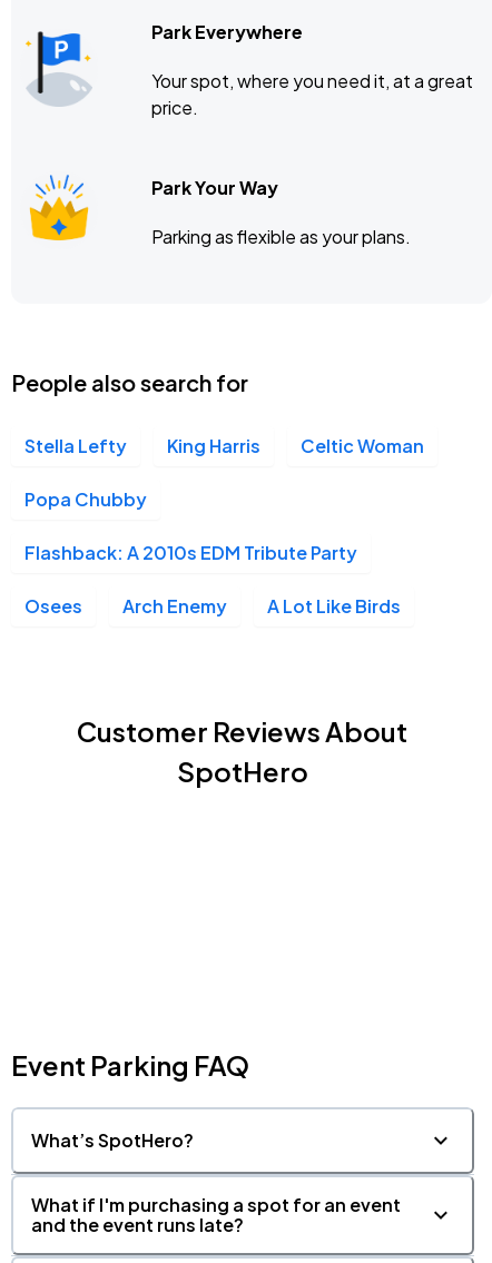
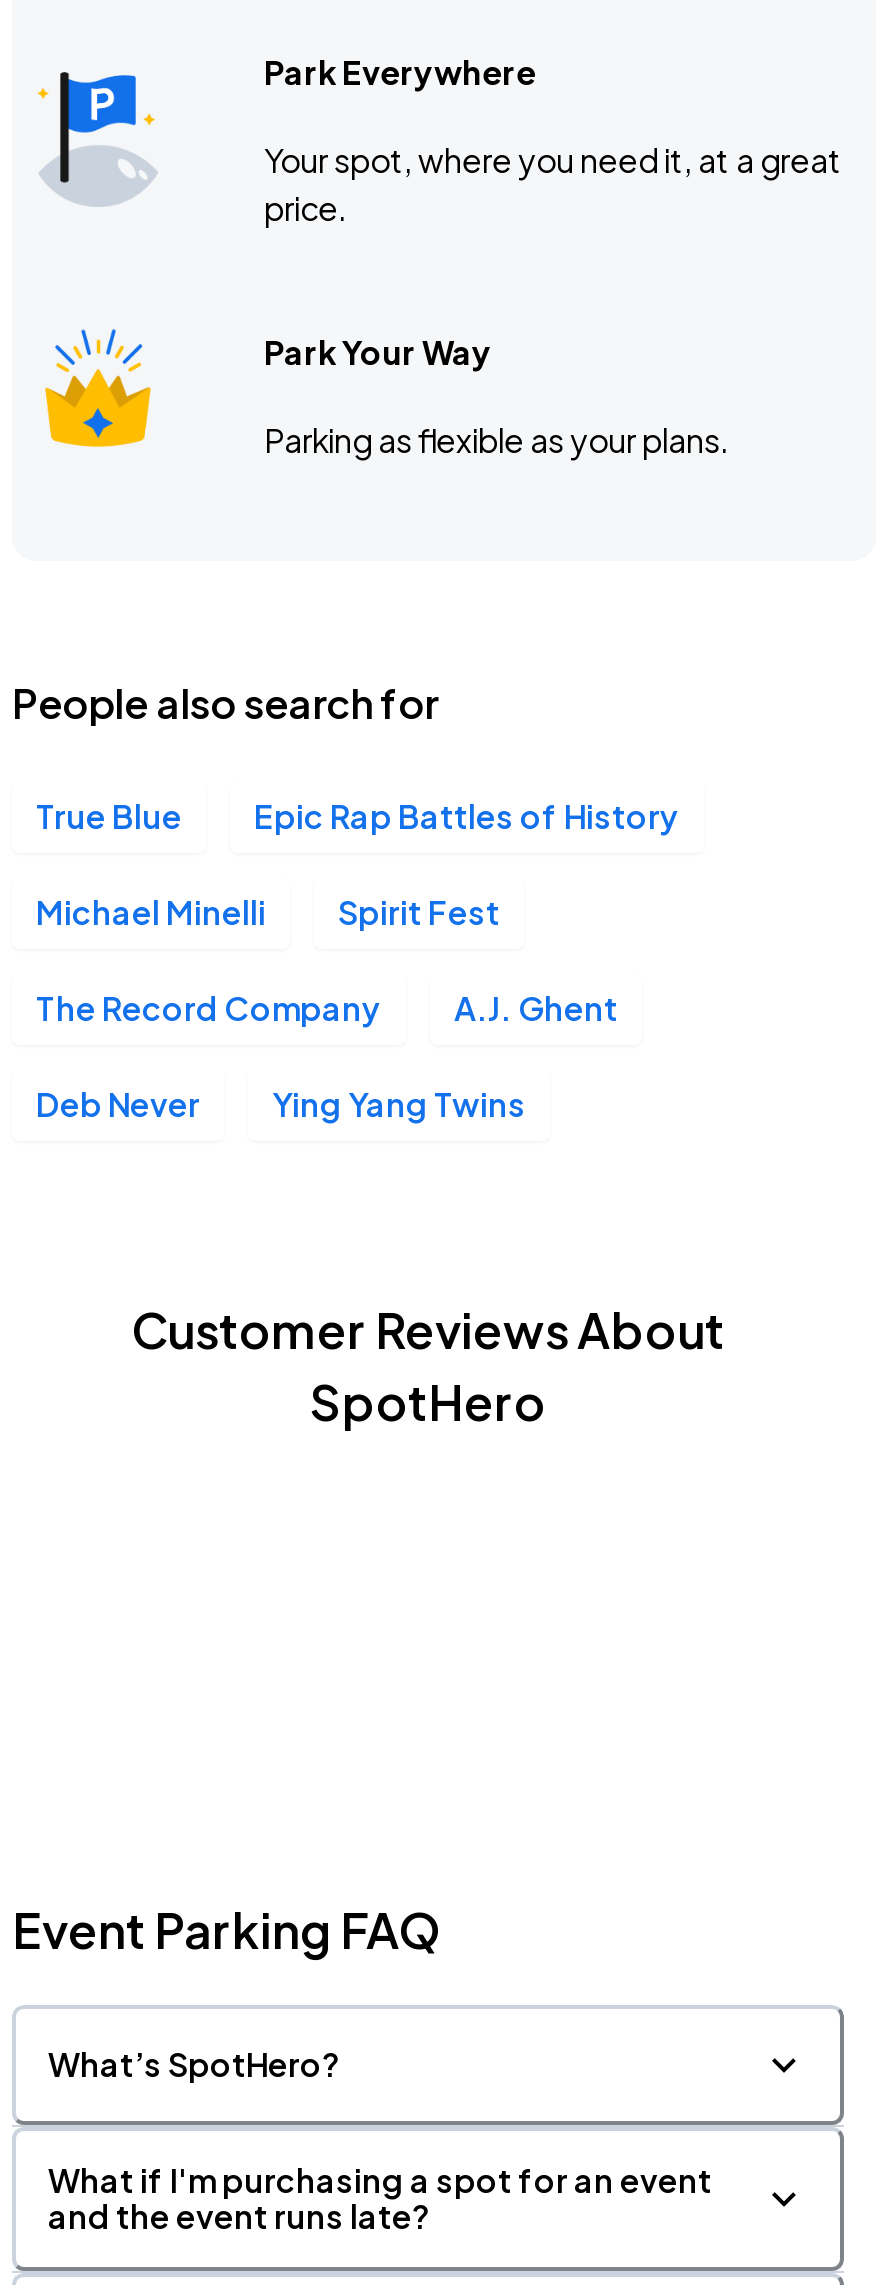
[24,434,424,457] Stella Lefty | King Harris | Celtic Woman -> [36,795,680,837] True Blue | Epic Rap Battles of History
[24,487,147,511] Popa Chubby -> [36,891,500,933] Michael Minelli | Spirit Fest
[24,541,357,564] Flashback: A 2010s EDM Tribute Party -> [36,987,618,1029] The Record Company | A.J. Ghent
[24,594,401,618] Osees | Arch Enemy | A Lot Like Birds -> [36,1083,526,1125] Deb Never | Ying Yang Twins

